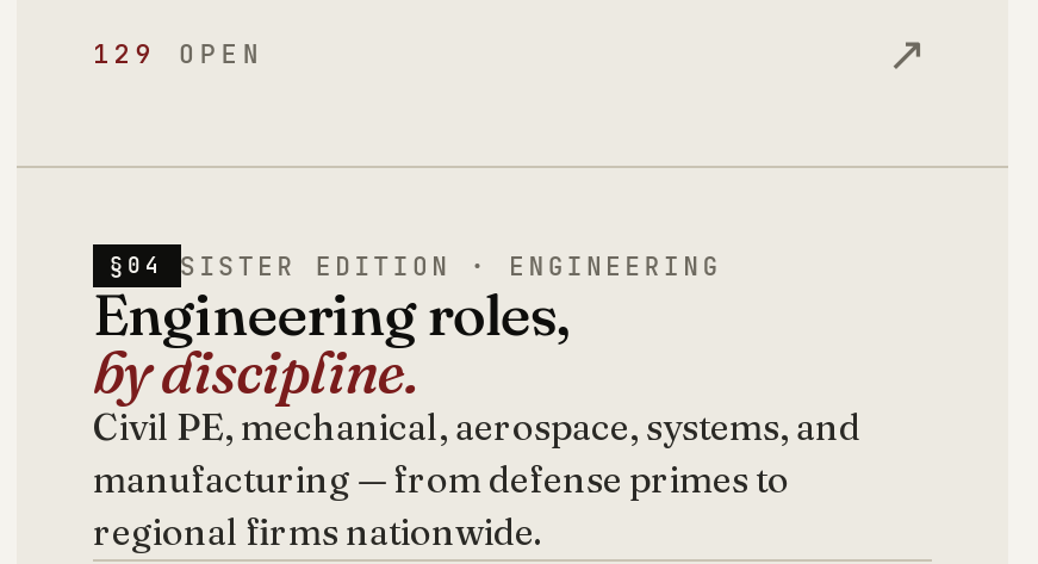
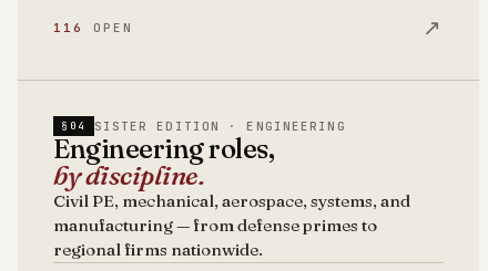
[93,37,264,71] 129 OPEN -> [53,20,133,36] 116 OPEN

